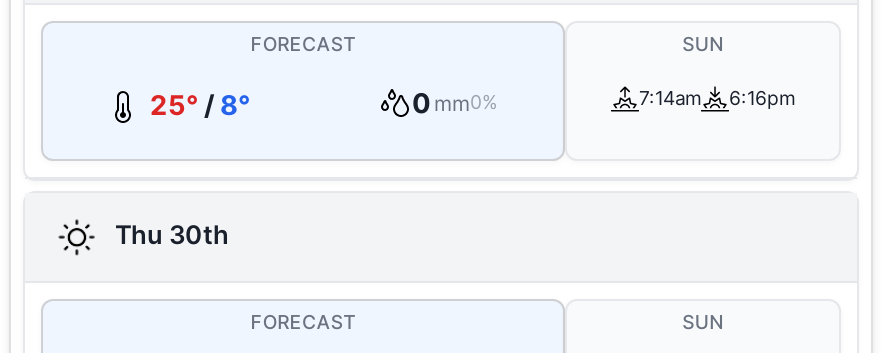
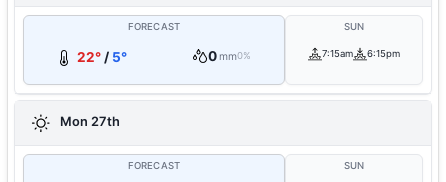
[150,89,250,121] 25° / 8° -> [77,49,127,65] 22° / 5°
[639,87,795,109] 7:14am | 6:16pm -> [322,48,400,59] 7:15am | 6:15pm
[109,220,229,250] Thu 30th -> [57,114,120,129] Mon 27th

